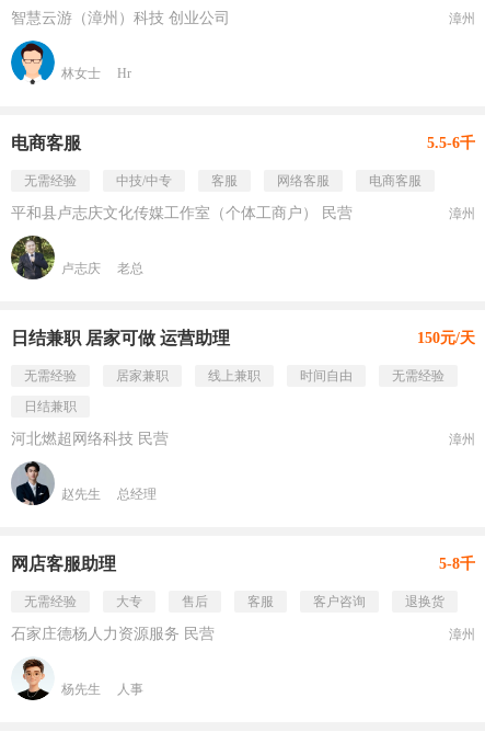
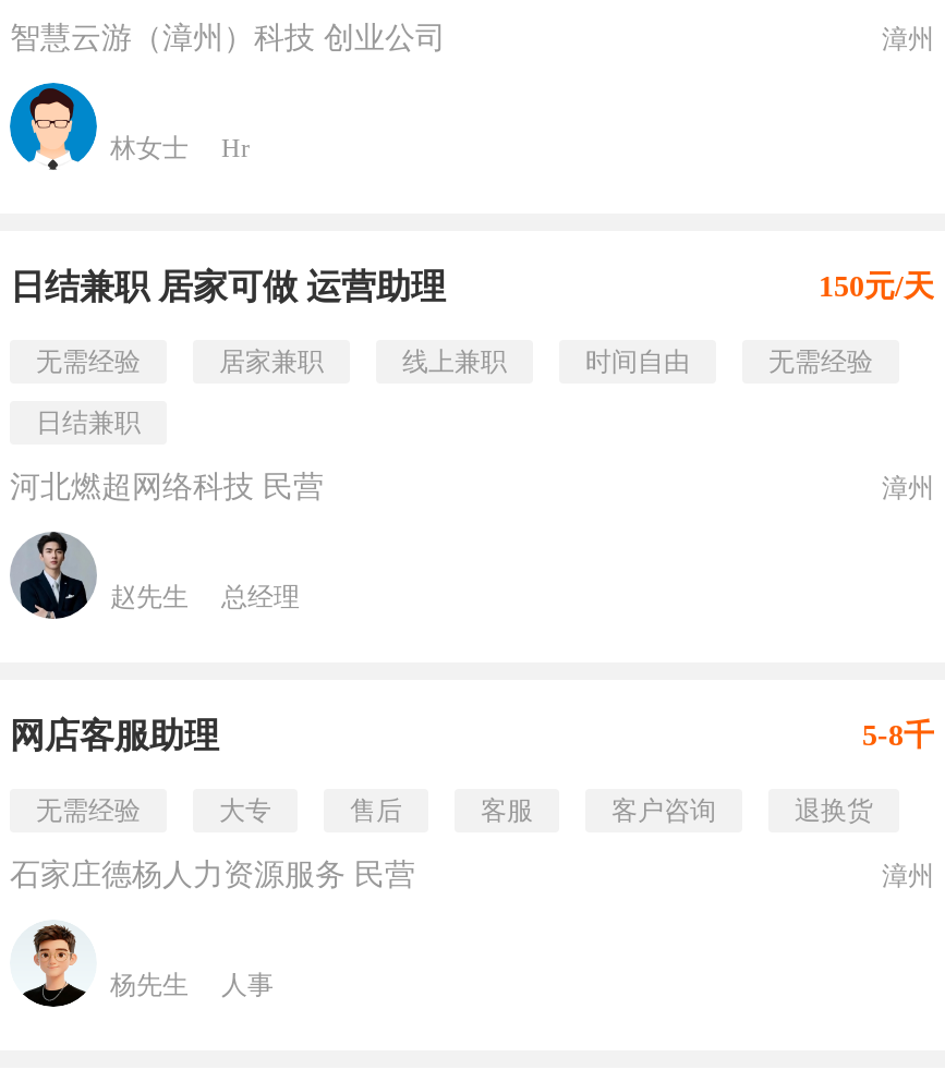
[11,134,475,221] 电商客服 | 5.5-6千 | 无需经验 | 中技/中专 | 客服 | 网络客服 | 电商客服 | 平和县卢志庆文化传媒工作室（个体工商户） 民营 | 漳州 -> none
[10,235,143,281] [image] | 卢志庆 | 老总 -> none

